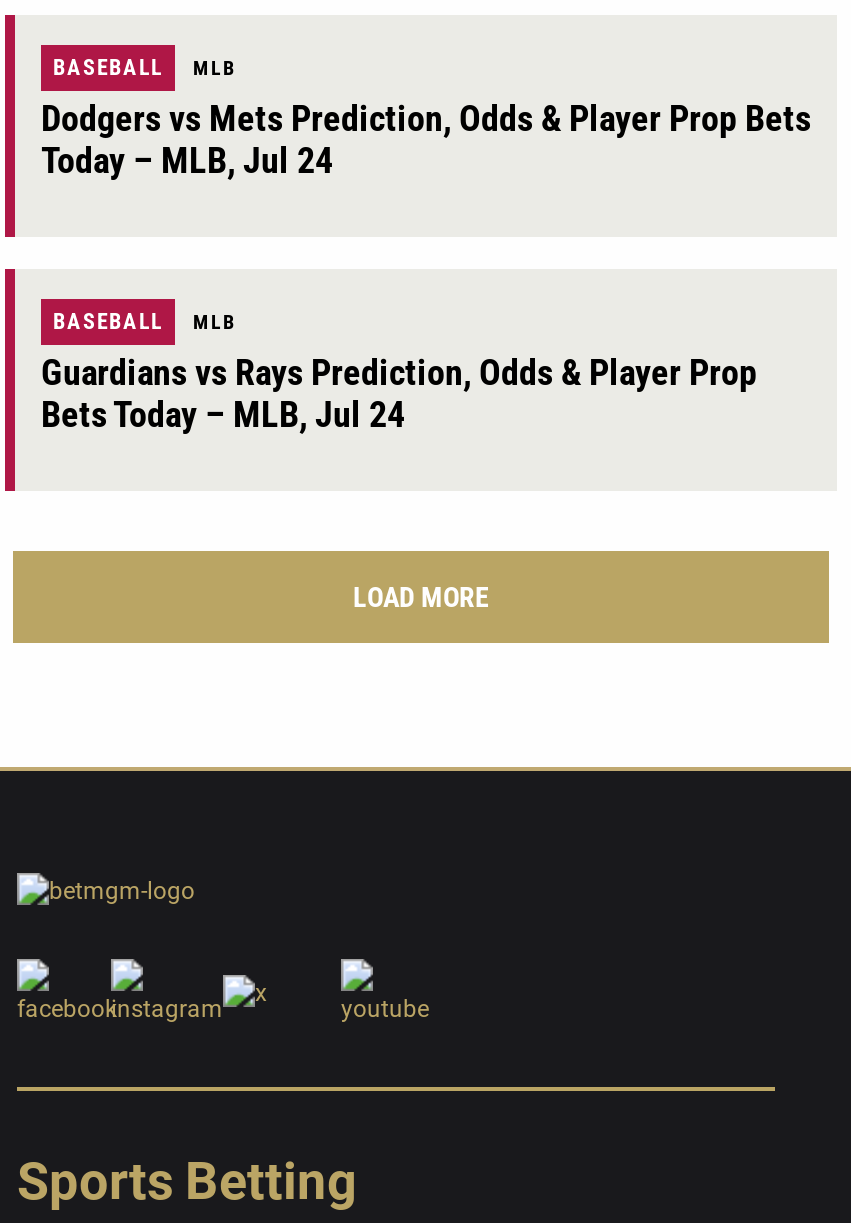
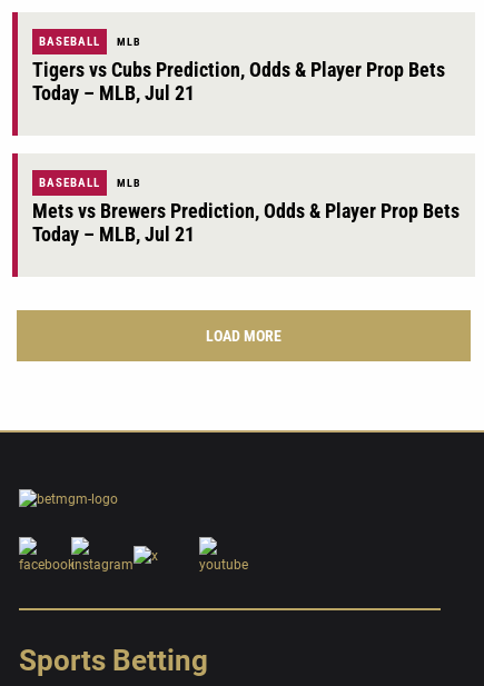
[41,97,811,139] Dodgers vs Mets Prediction, Odds & Player Prop Bets -> [32,58,445,81] Tigers vs Cubs Prediction, Odds & Player Prop Bets
[41,139,333,181] Today – MLB, Jul 24 -> [32,81,195,105] Today – MLB, Jul 21
[41,351,757,435] Guardians vs Rays Prediction, Odds & Player Prop | Bets Today – MLB, Jul 24 -> [32,199,460,246] Mets vs Brewers Prediction, Odds & Player Prop Bets | Today – MLB, Jul 21

